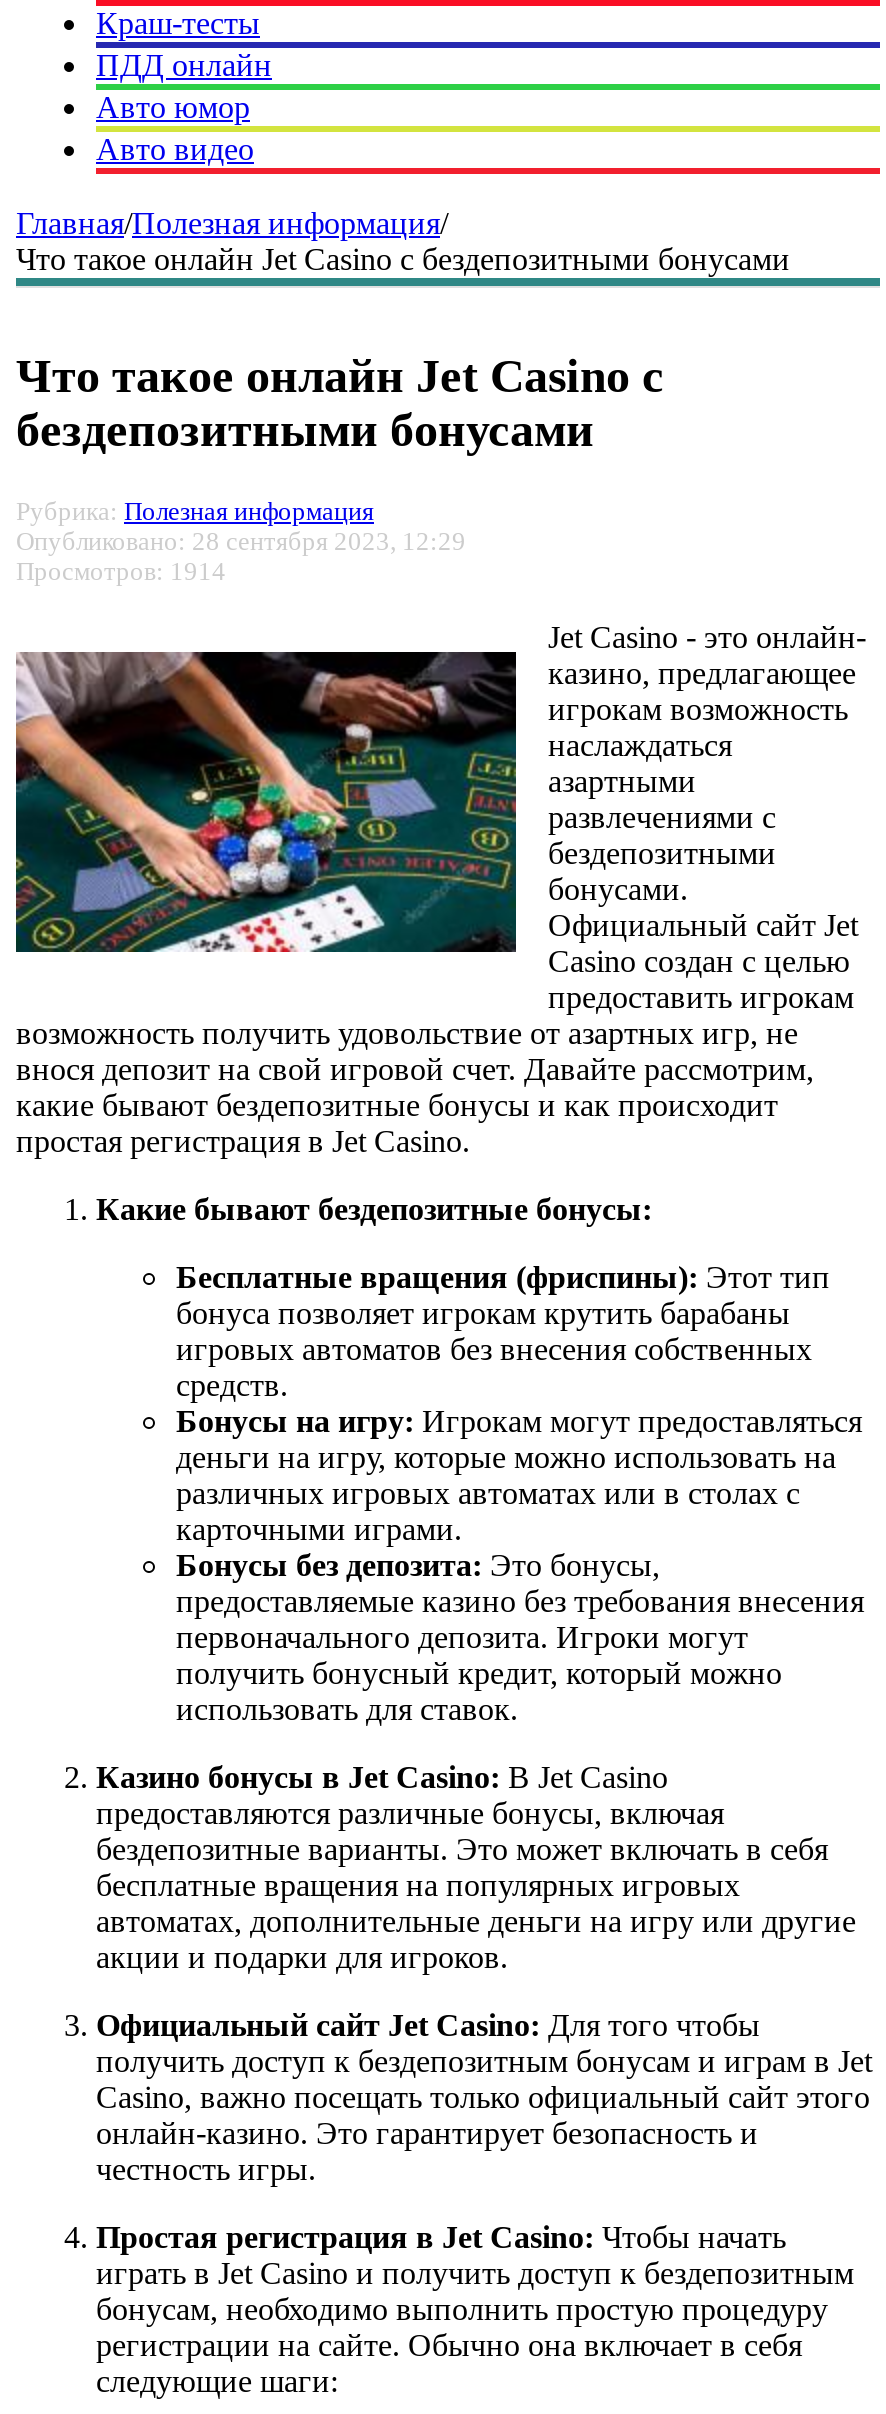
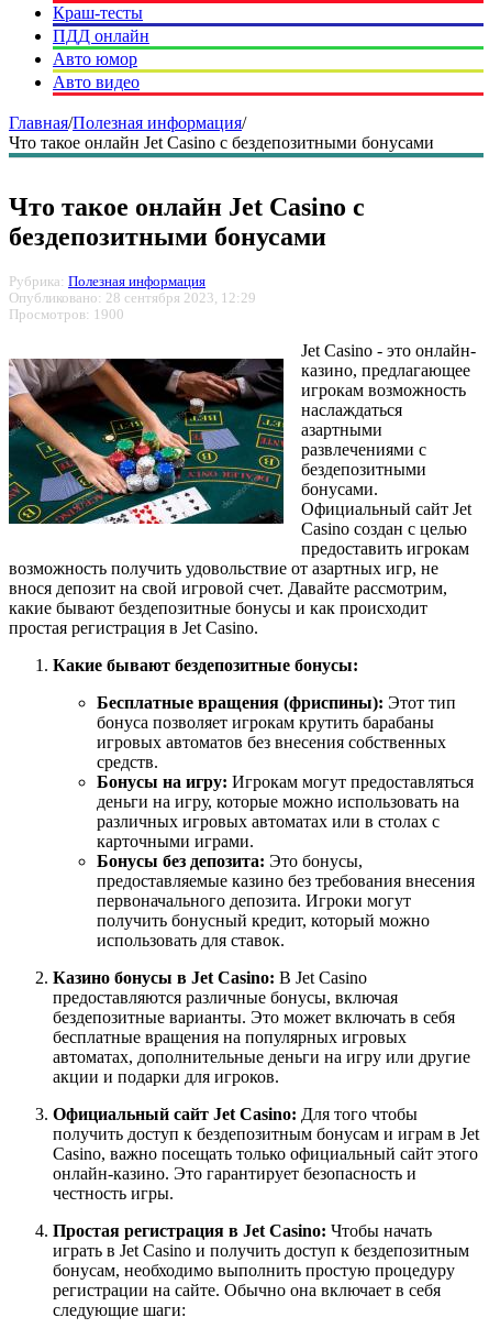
[16,558,226,586] Просмотров: 1914 -> [9,307,124,322] Просмотров: 1900

